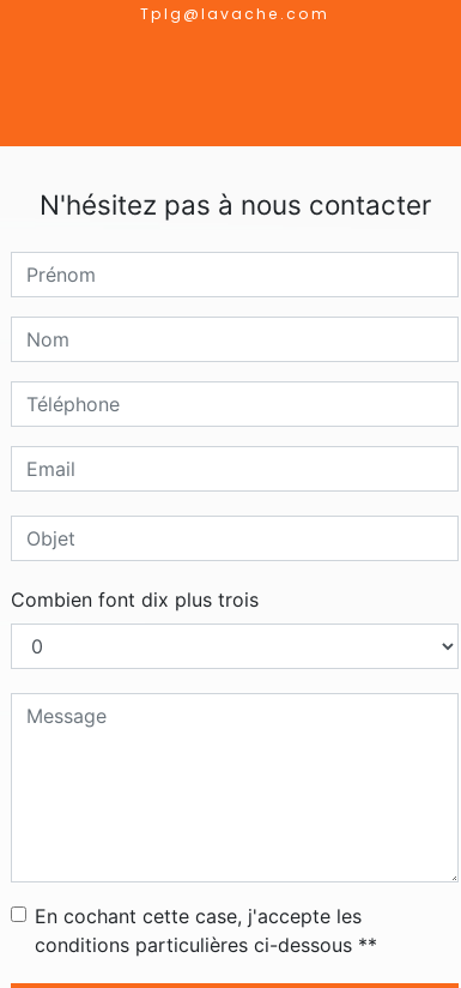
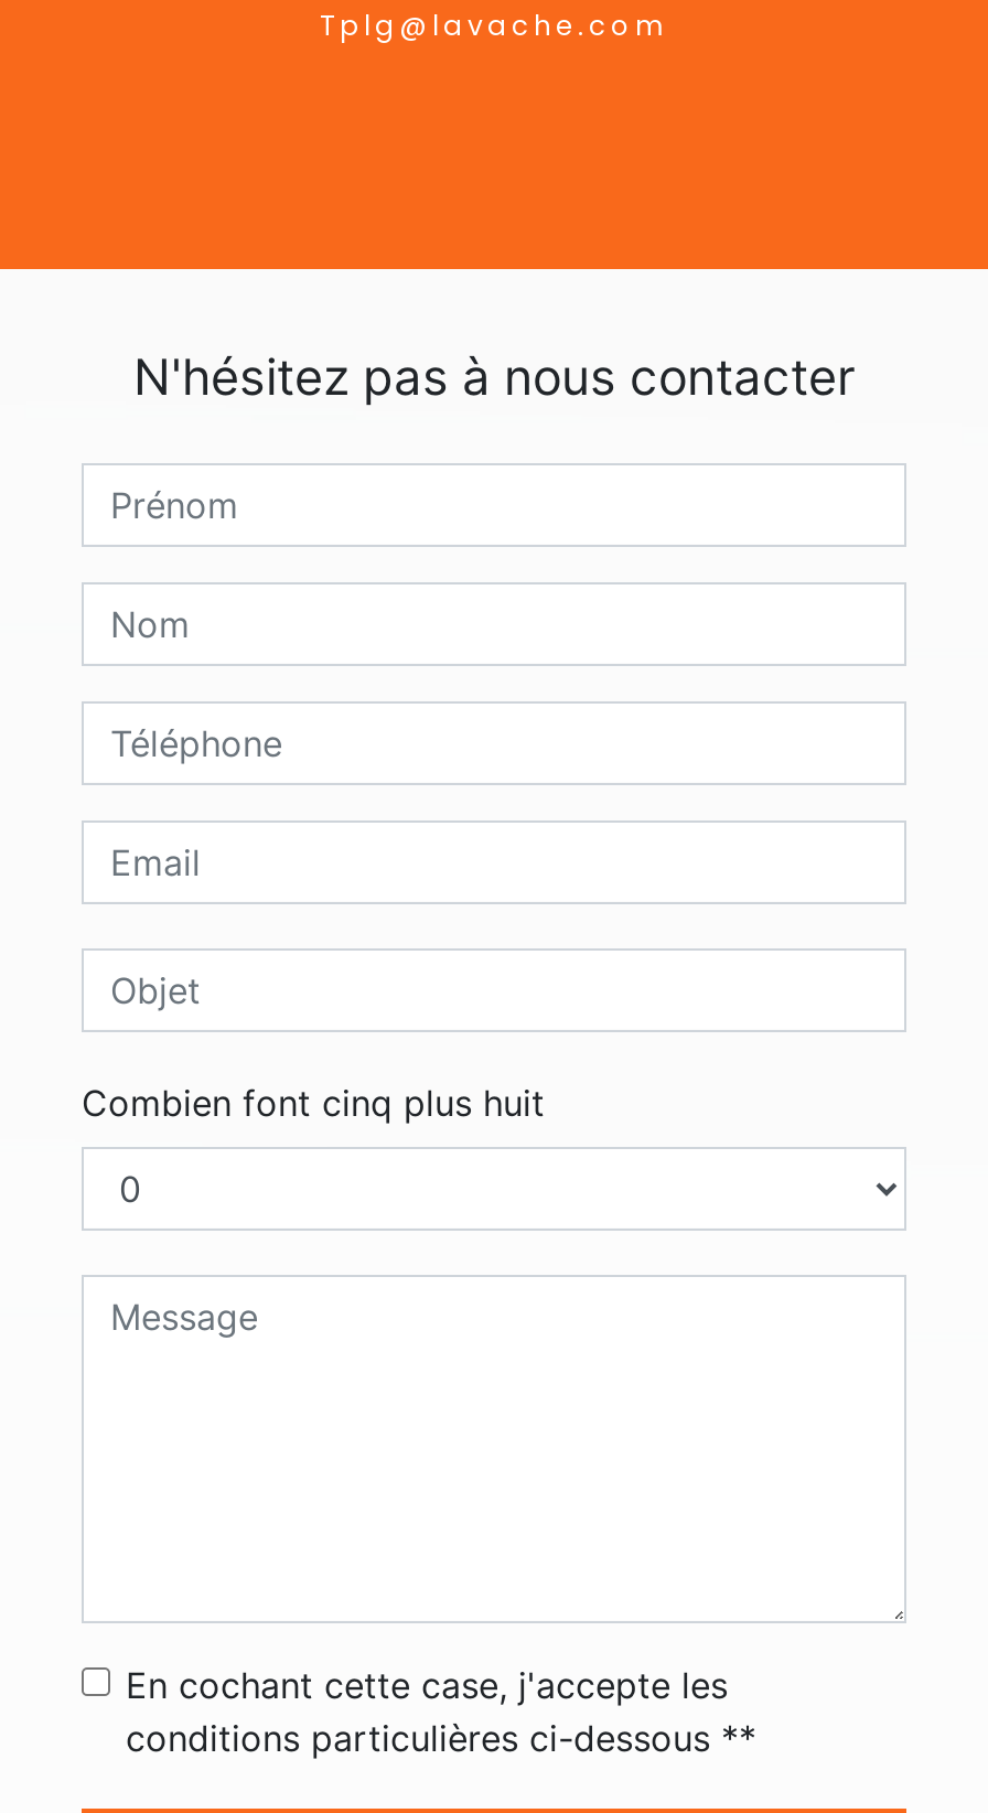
[11,587,259,611] Combien font dix plus trois -> [82,1080,545,1124] Combien font cinq plus huit

